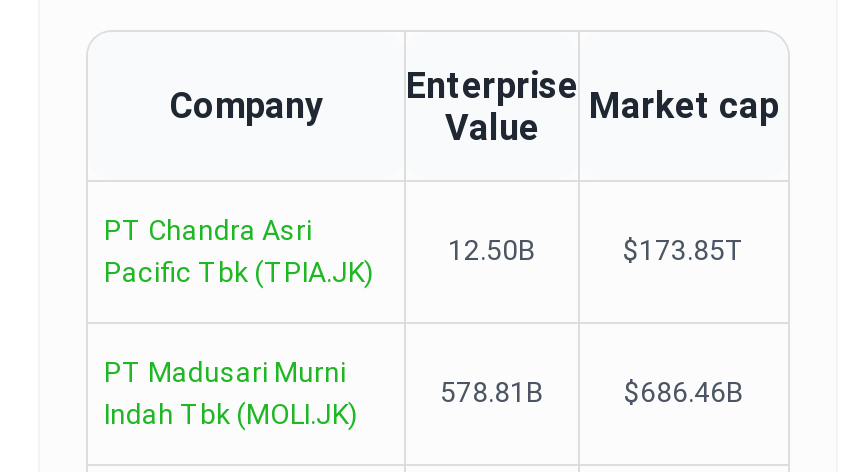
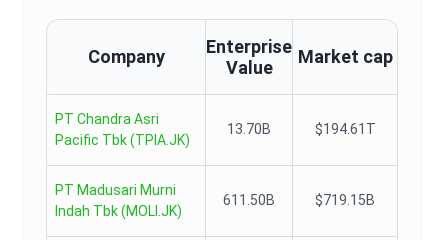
[448,234,745,266] 12.50B | $173.85T -> [227,121,375,137] 13.70B | $194.61T
[440,376,744,408] 578.81B | $686.46B -> [223,192,375,208] 611.50B | $719.15B

